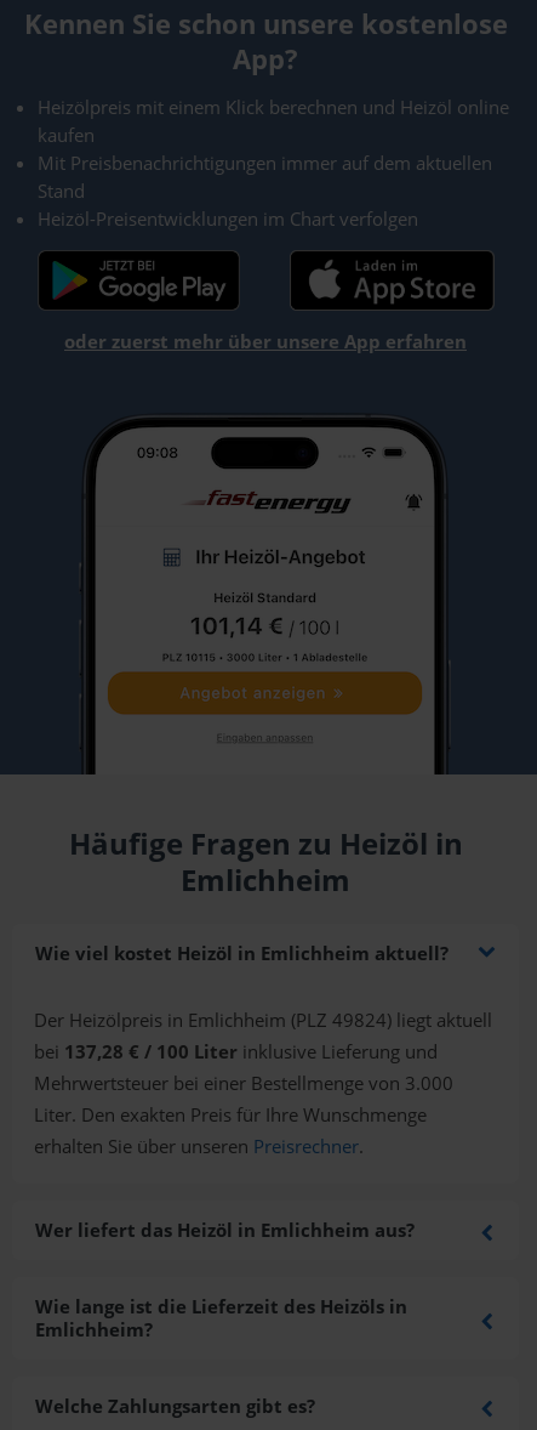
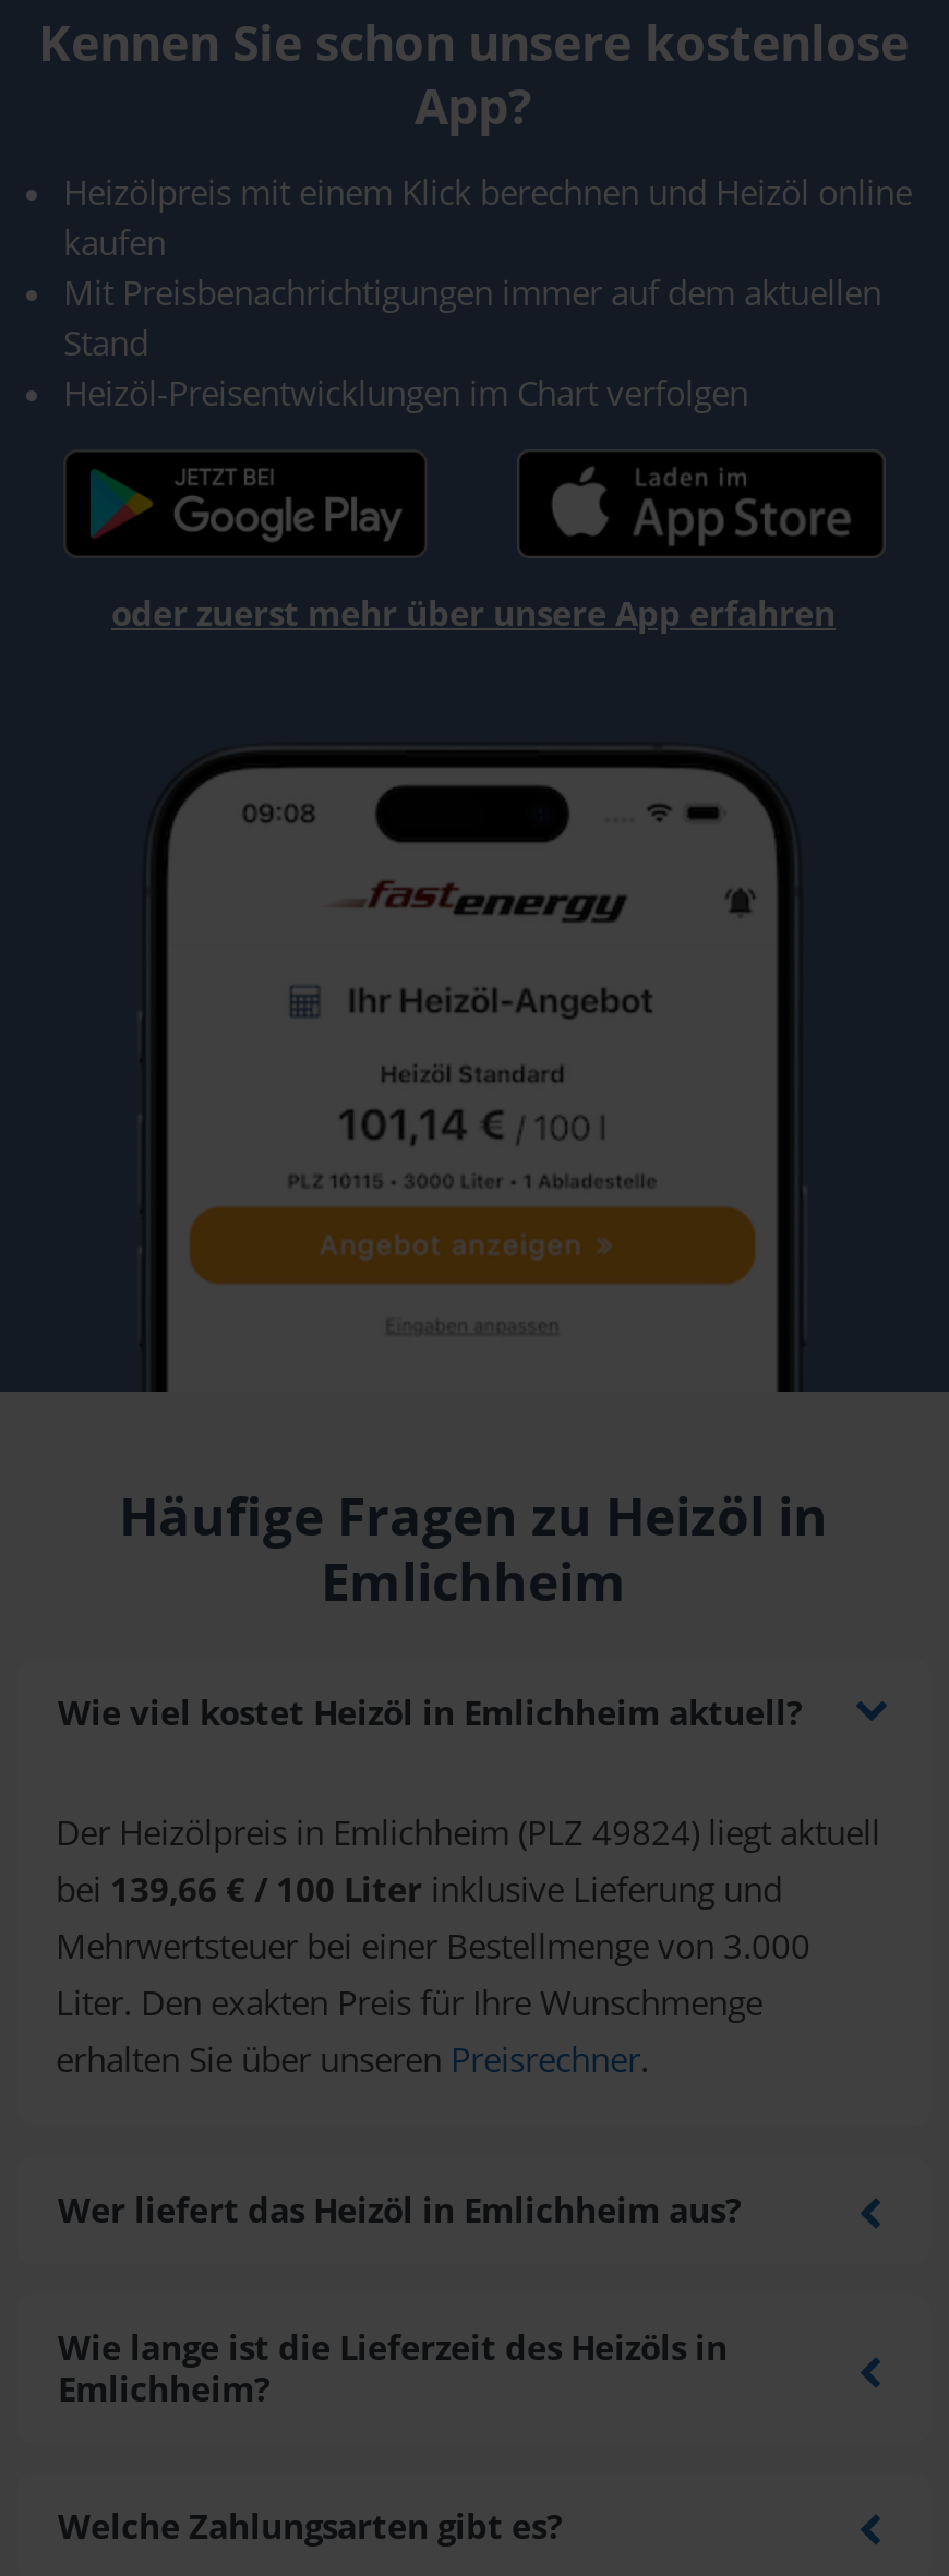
[33,1039,437,1064] bei 137,28 € / 100 Liter inklusive Lieferung und -> [56,1866,782,1912] bei 139,66 € / 100 Liter inklusive Lieferung und

